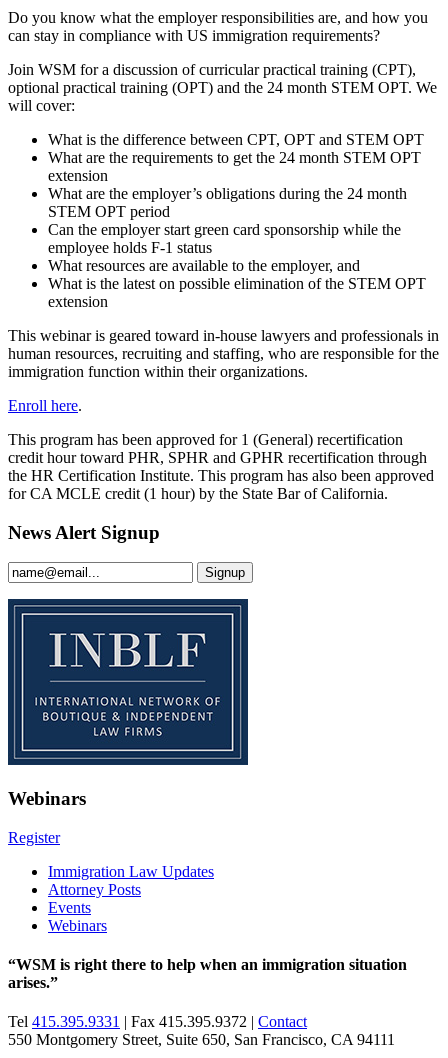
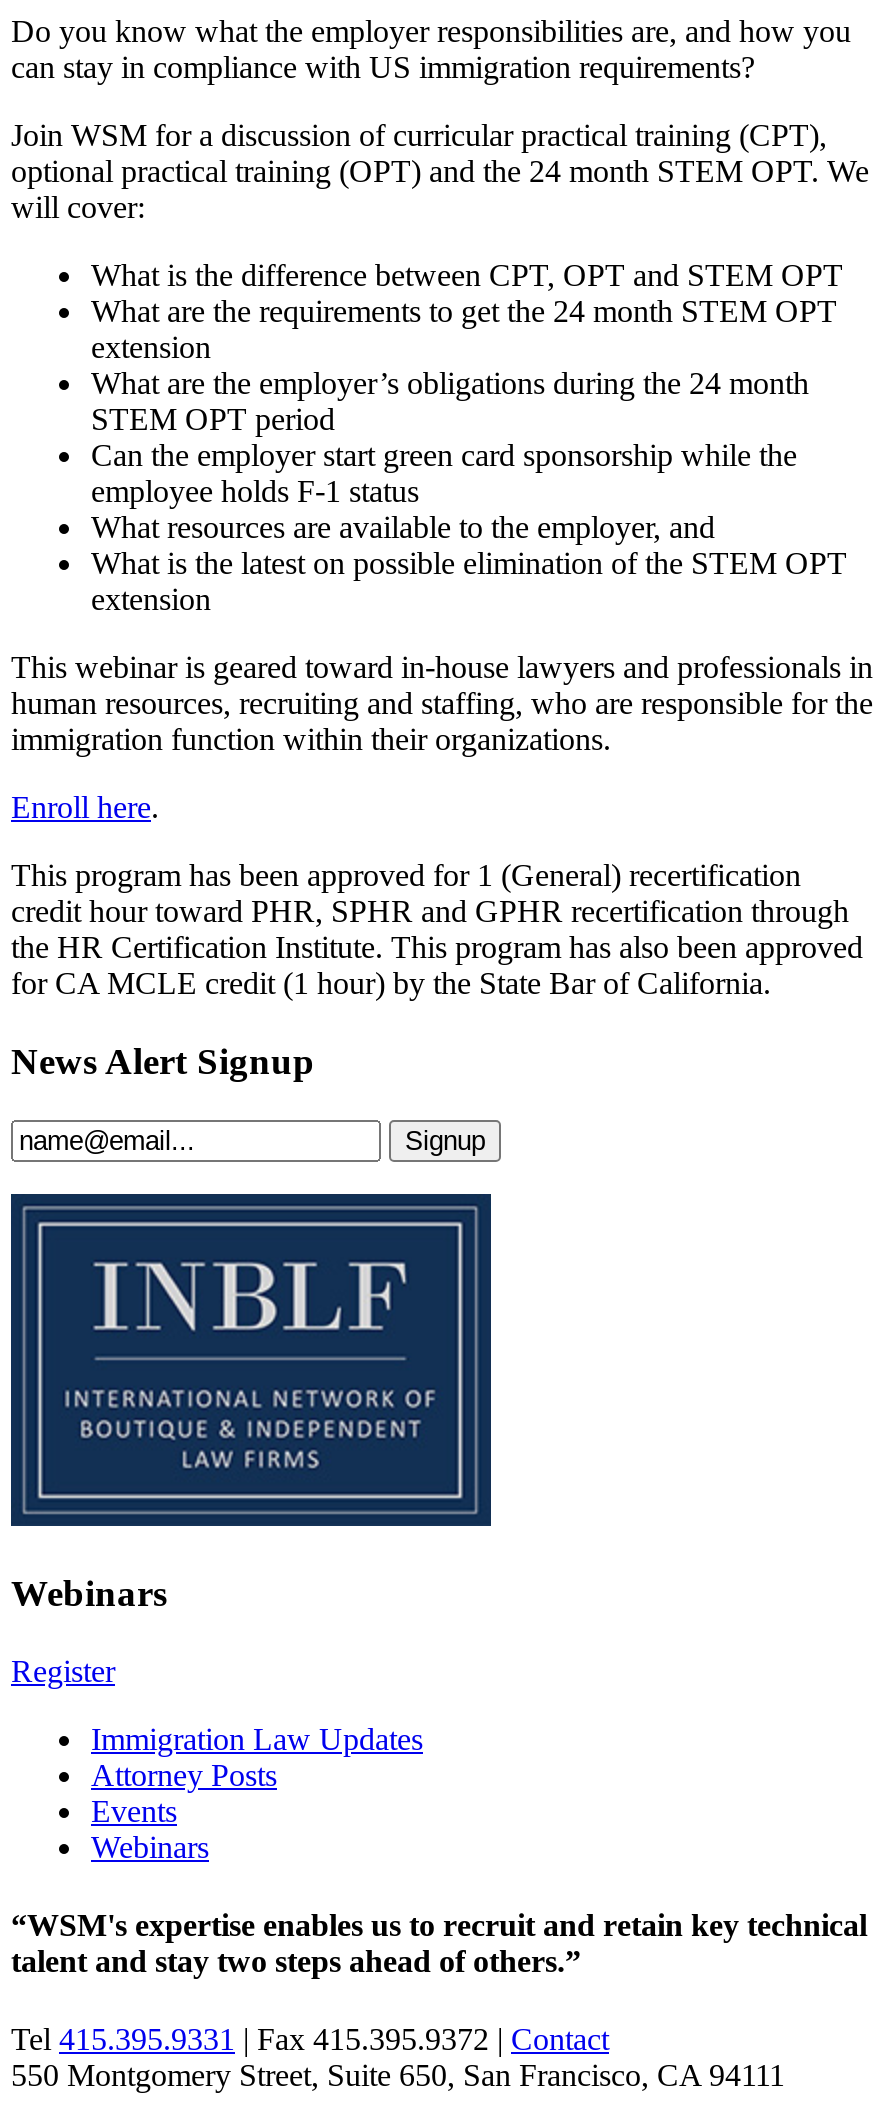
[8,956,407,991] “WSM is right there to help when an immigration situation | arises.” -> [11,1908,867,1978] “WSM's expertise enables us to recruit and retain key technical | talent and stay two steps ahead of others.”

